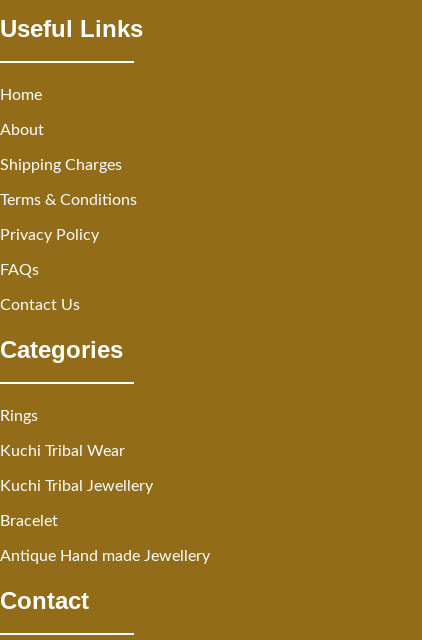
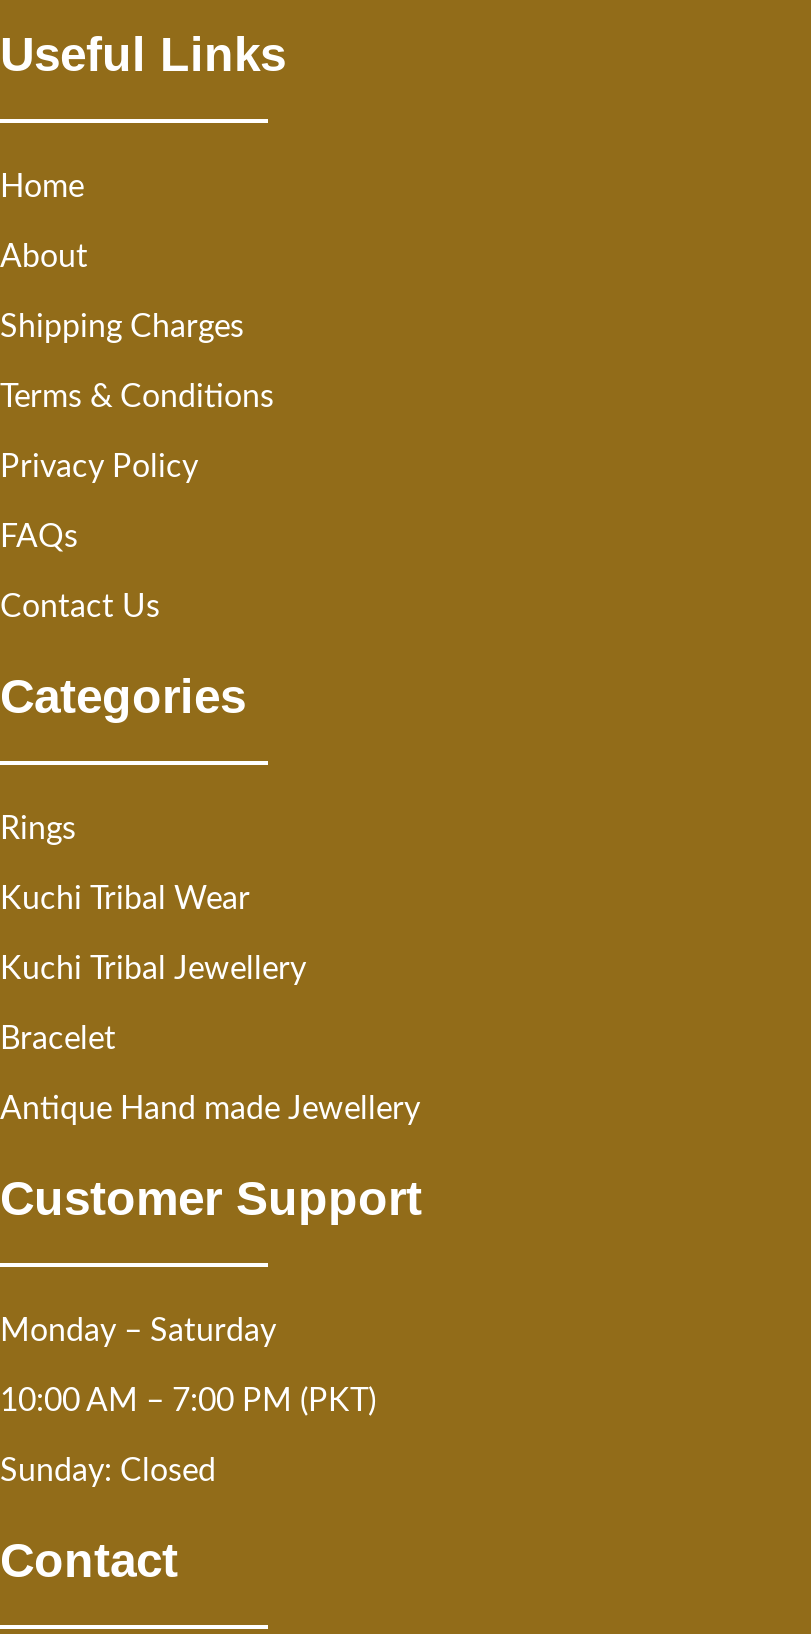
none -> [0,1171,422,1487] Customer Support | Monday – Saturday | 10:00 AM – 7:00 PM (PKT) | Sunday: Closed

